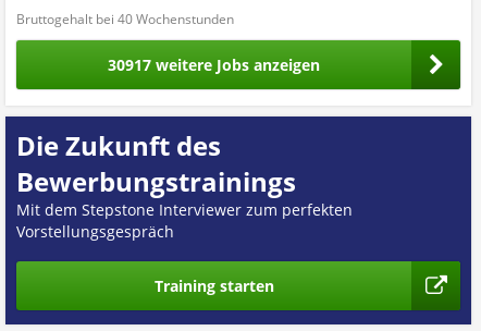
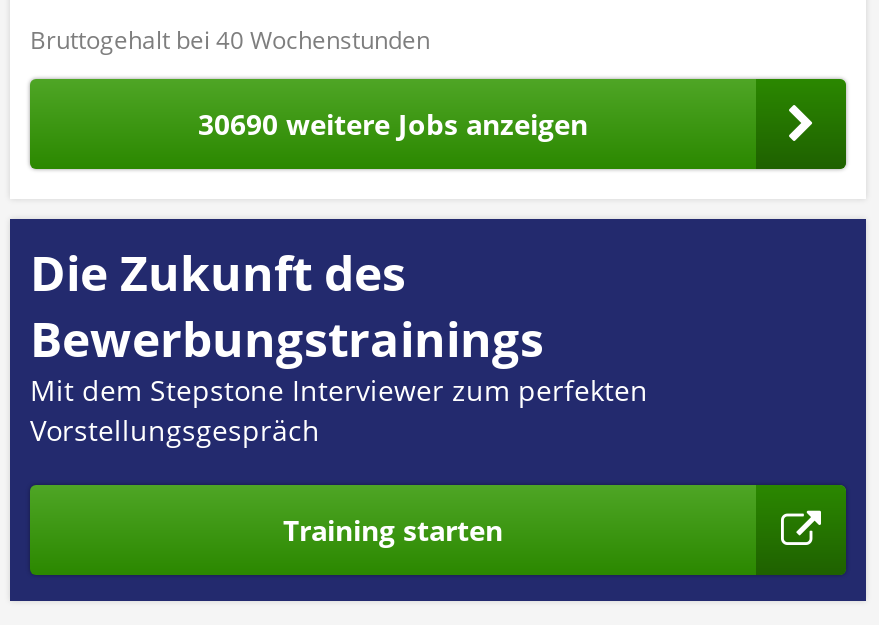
[108,54,320,75] 30917 weitere Jobs anzeigen -> [198,104,588,142] 30690 weitere Jobs anzeigen

